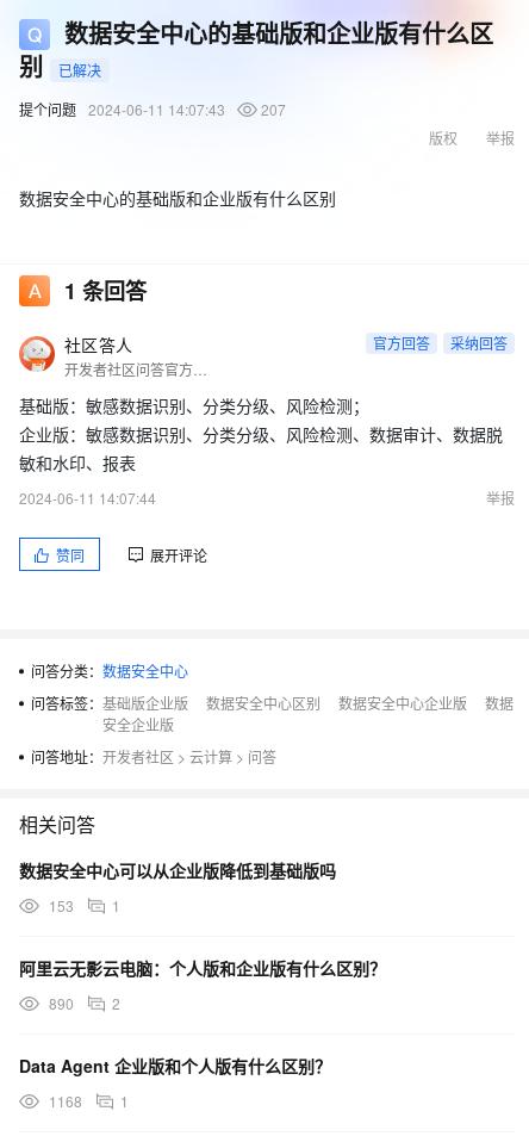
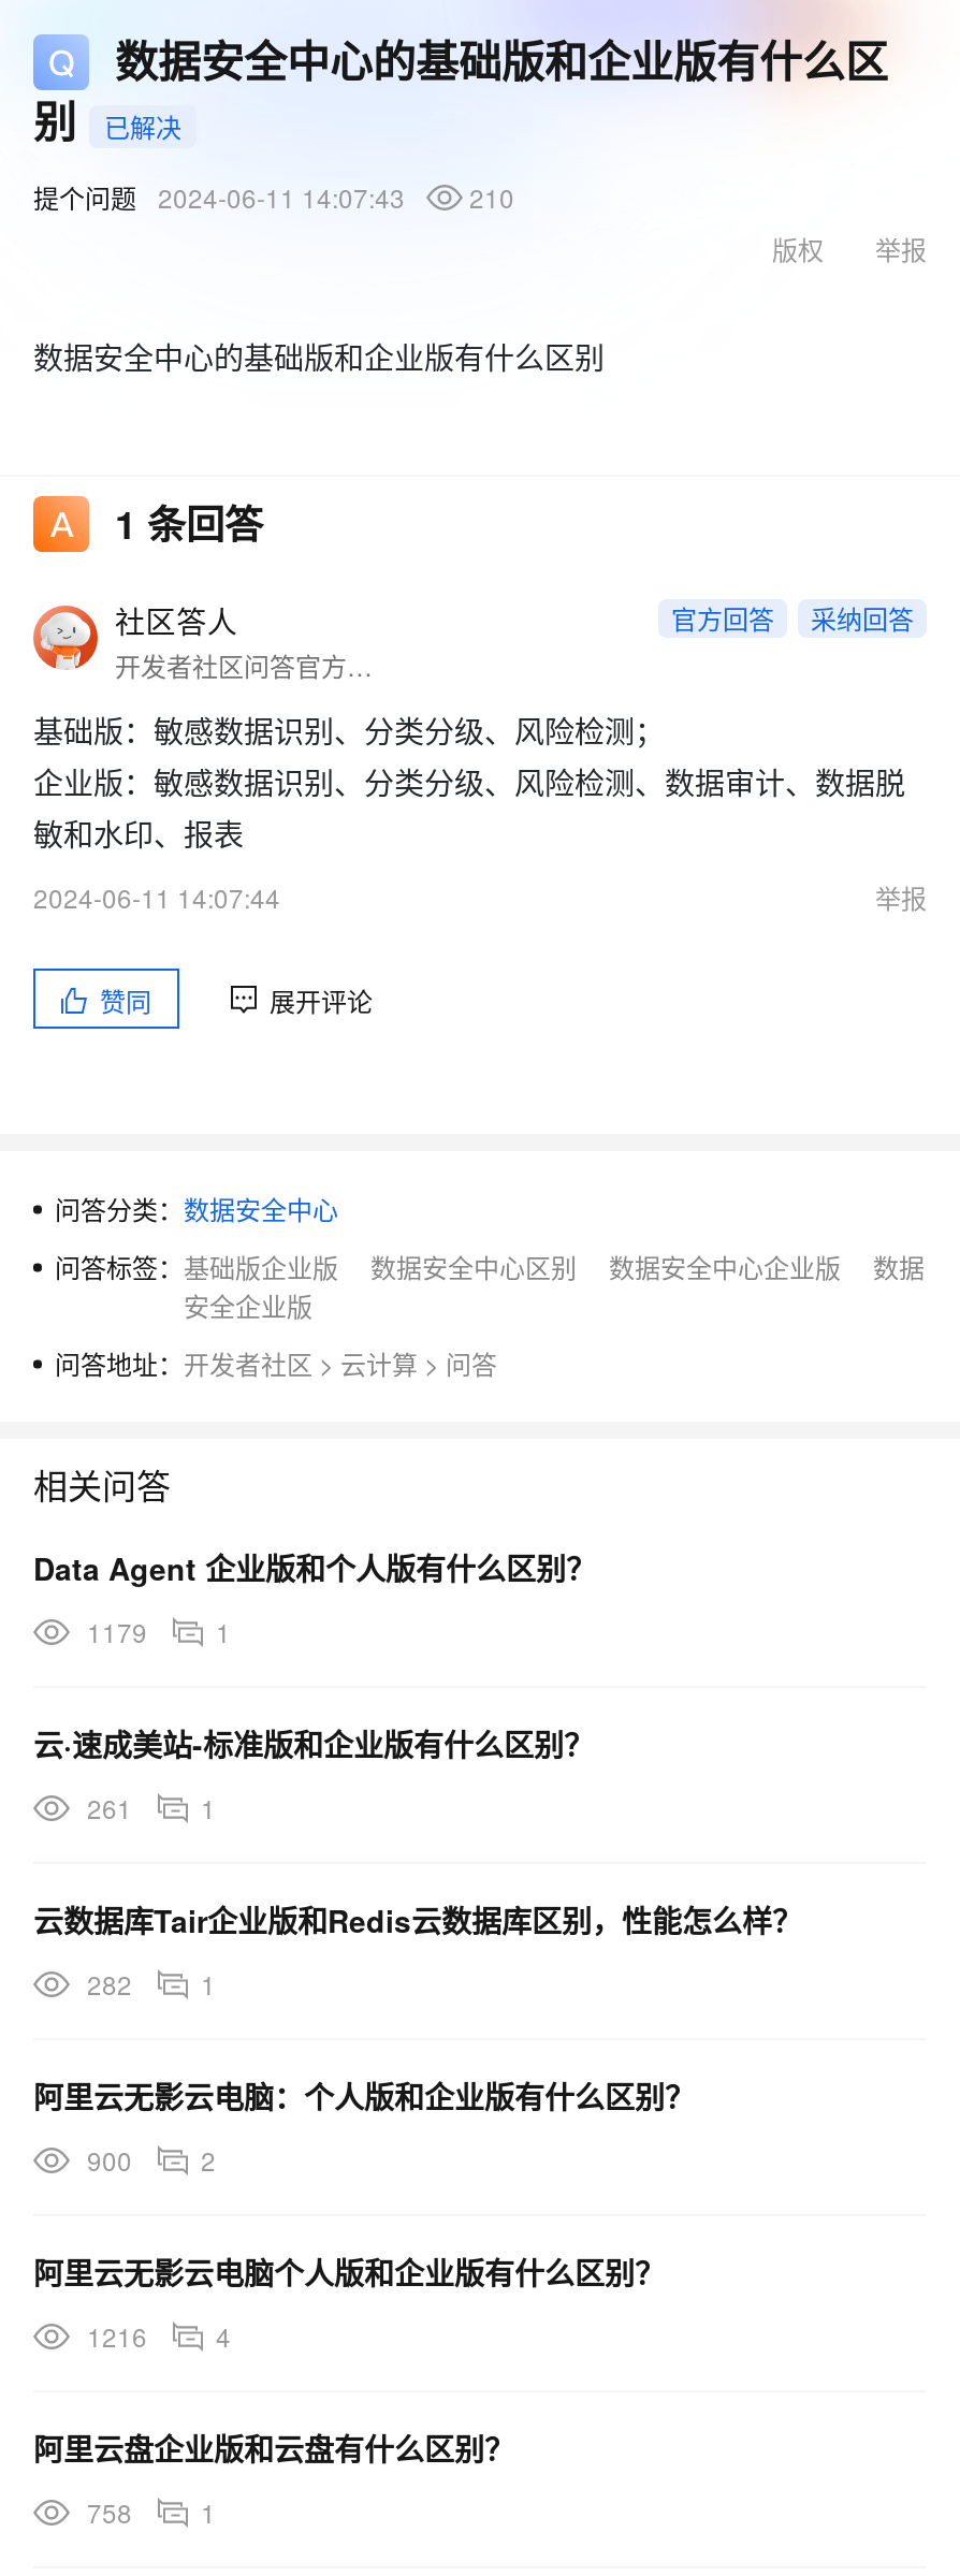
[19,99,286,119] 提个问题 2024-06-11 14:07:43 207 -> [33,178,514,215] 提个问题 2024-06-11 14:07:43 210
[19,858,336,915] 数据安全中心可以从企业版降低到基础版吗 | 153 -> [33,1613,802,2002] 1179 | 1 | 云·速成美站-标准版和企业版有什么区别？ | 261 | 1 | 云数据库Tair企业版和Redis云数据库区别，性能怎么样？ | 282
[49,993,120,1013] 890 2 -> [87,2141,216,2178] 900 2
moved [19,1054,331,1078] -> [33,1546,596,1589]: Data Agent 企业版和个人版有什么区别？
[49,1091,82,1111] 1168 -> [33,2251,665,2530] 阿里云无影云电脑个人版和企业版有什么区别？ | 1216 | 4 | 阿里云盘企业版和云盘有什么区别？ | 758

